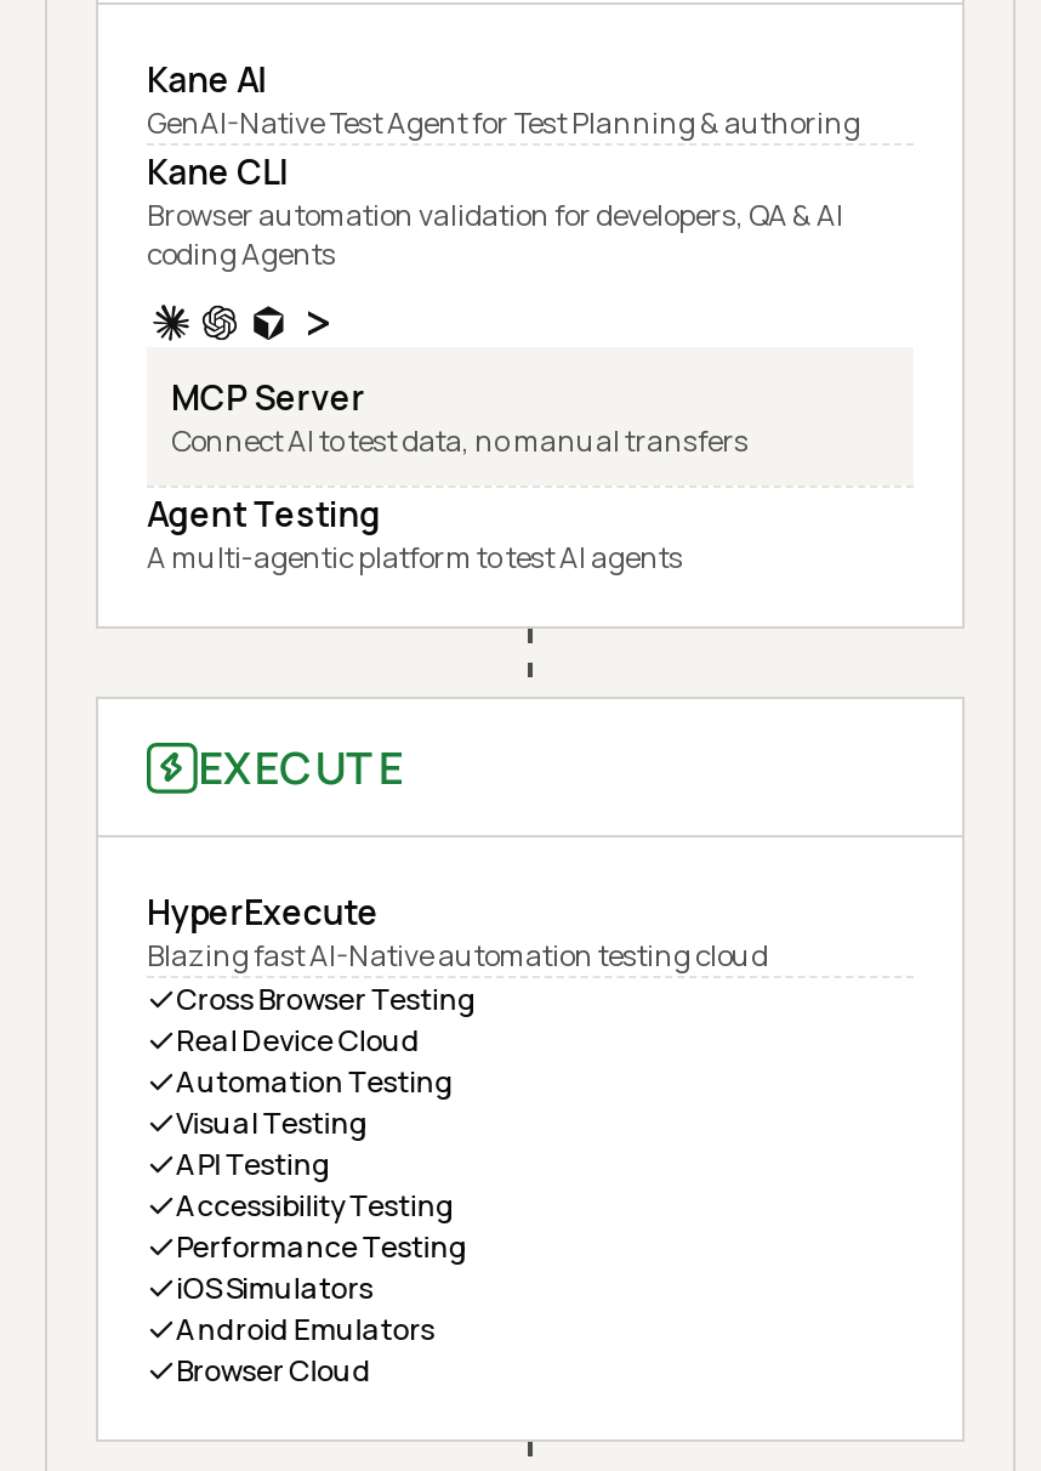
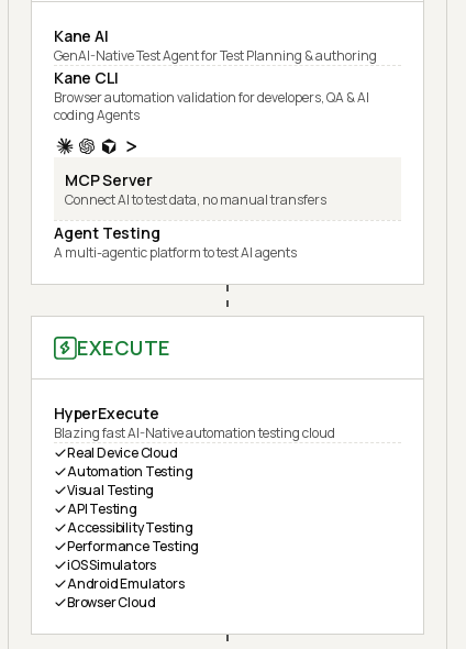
[176,979,476,1020] Cross Browser Testing -> none

